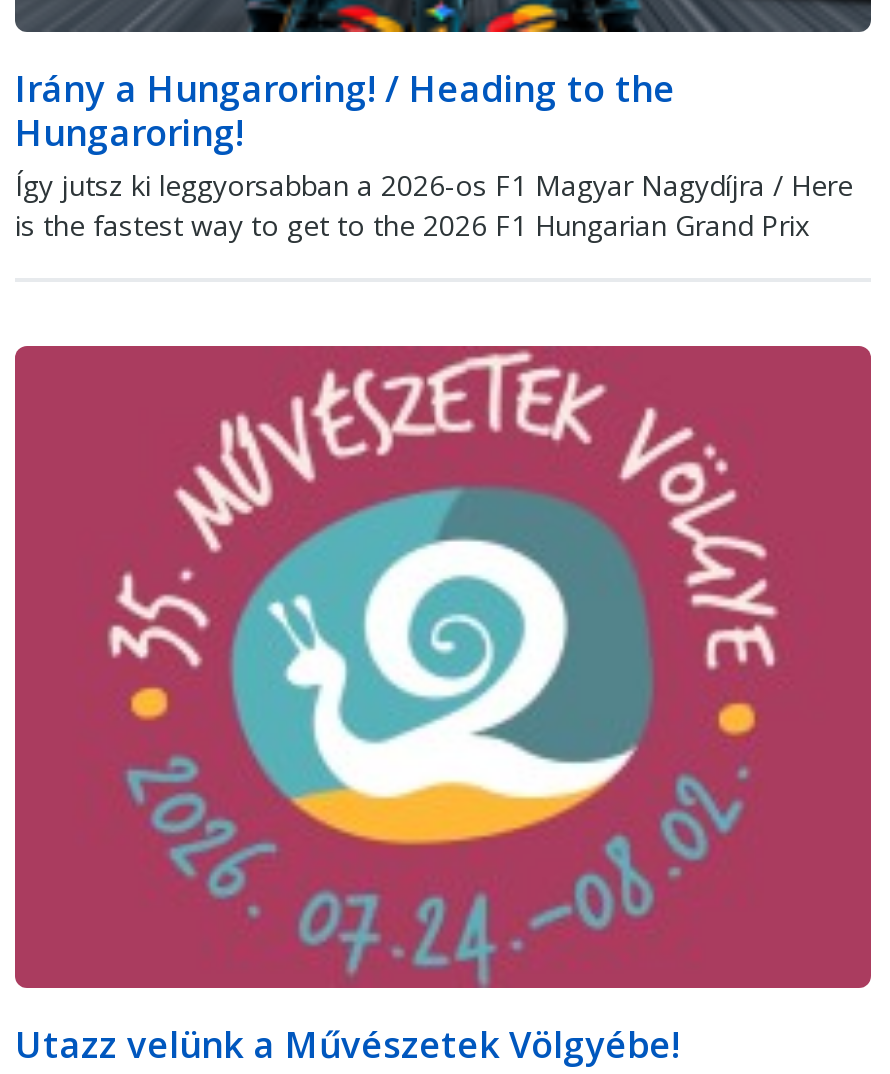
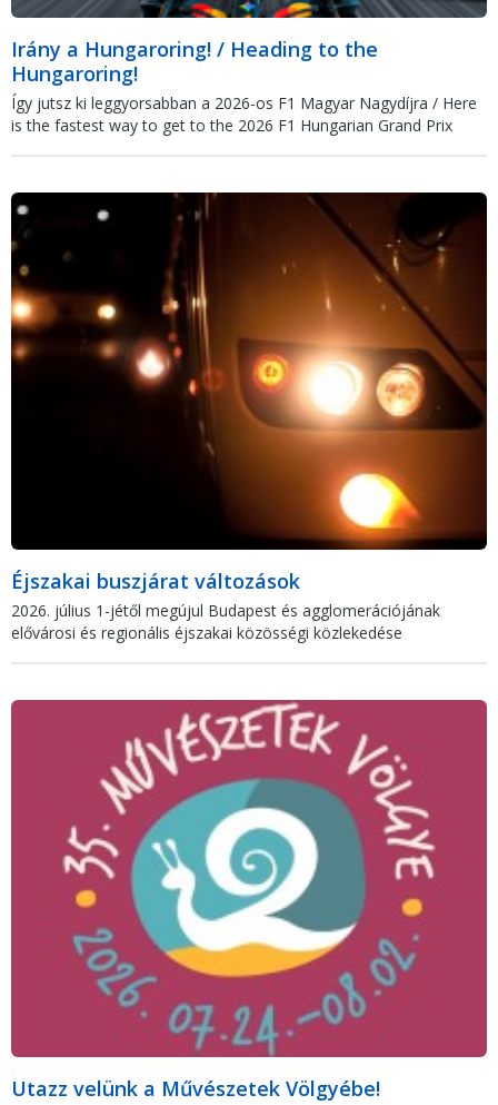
none -> [10,191,488,643] [image] | Éjszakai buszjárat változások | 2026. július 1-jétől megújul Budapest és agglomerációjának | elővárosi és regionális éjszakai közösségi közlekedése

